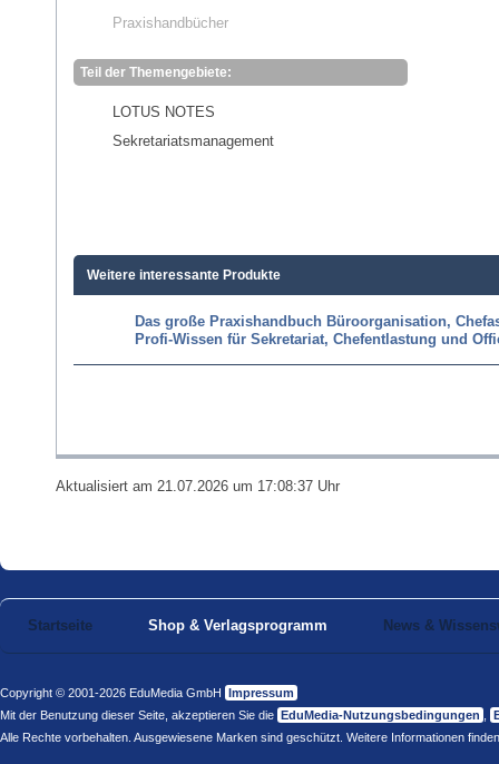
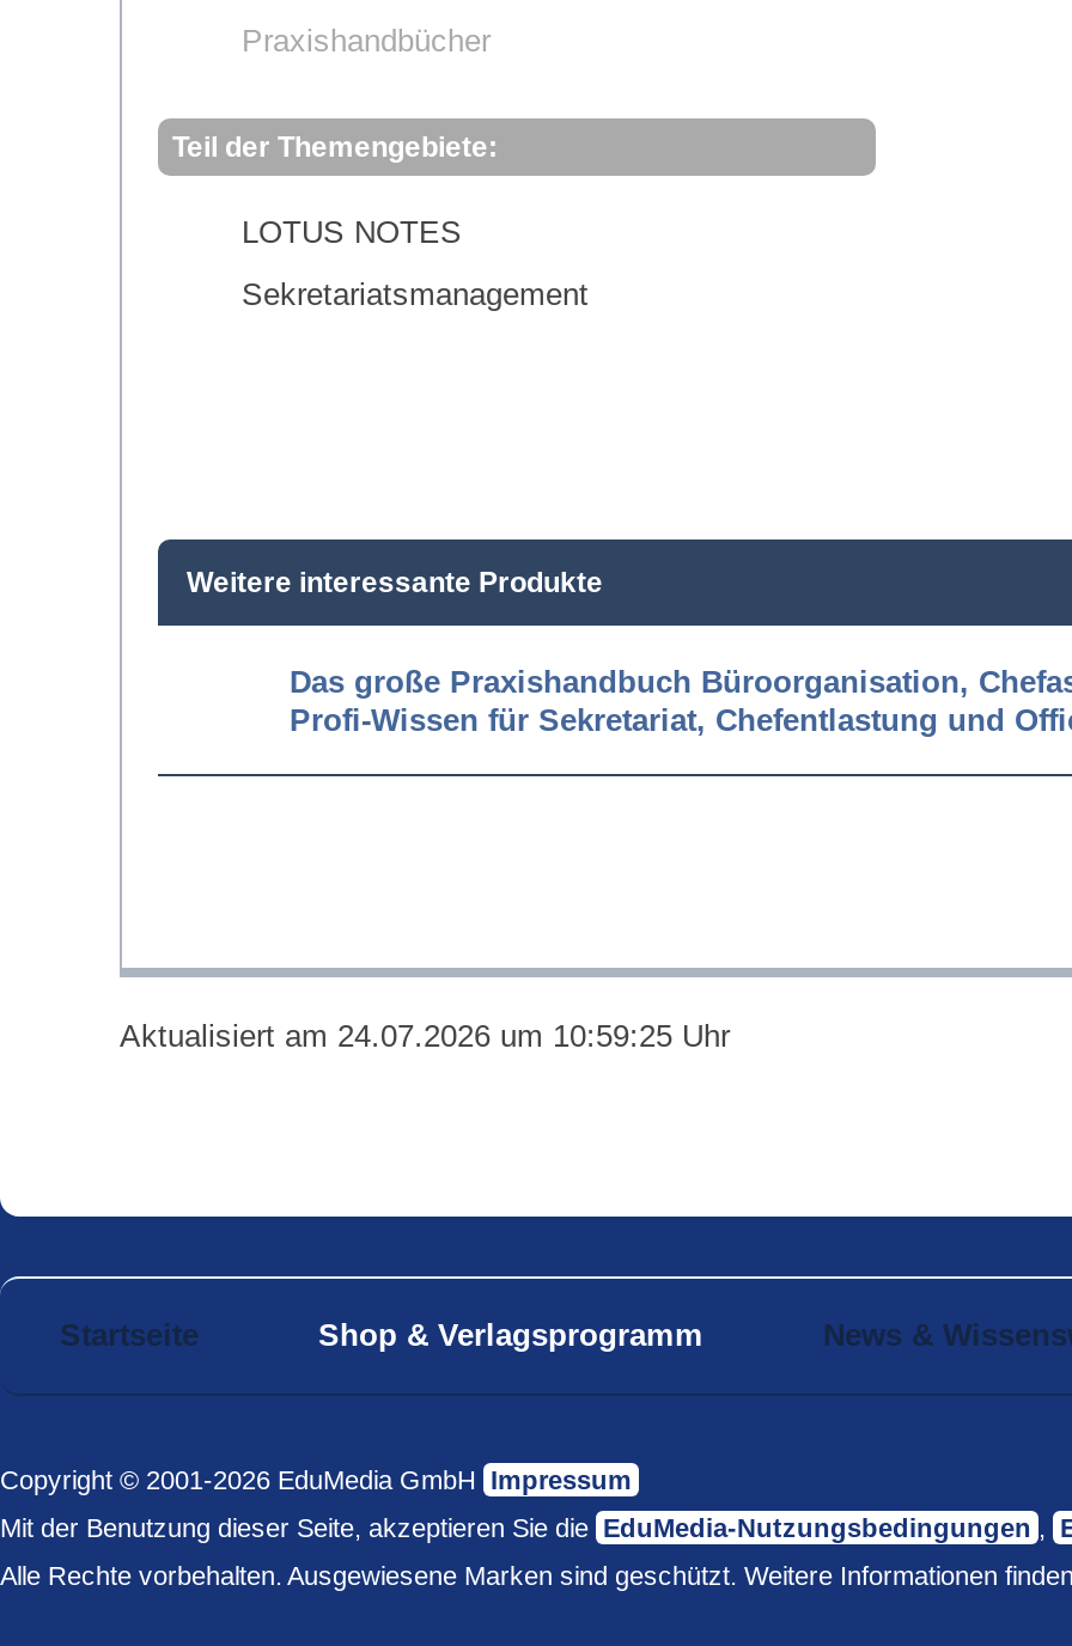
[56,478,340,494] Aktualisiert am 21.07.2026 um 17:08:37 Uhr -> [120,1018,730,1054] Aktualisiert am 24.07.2026 um 10:59:25 Uhr

